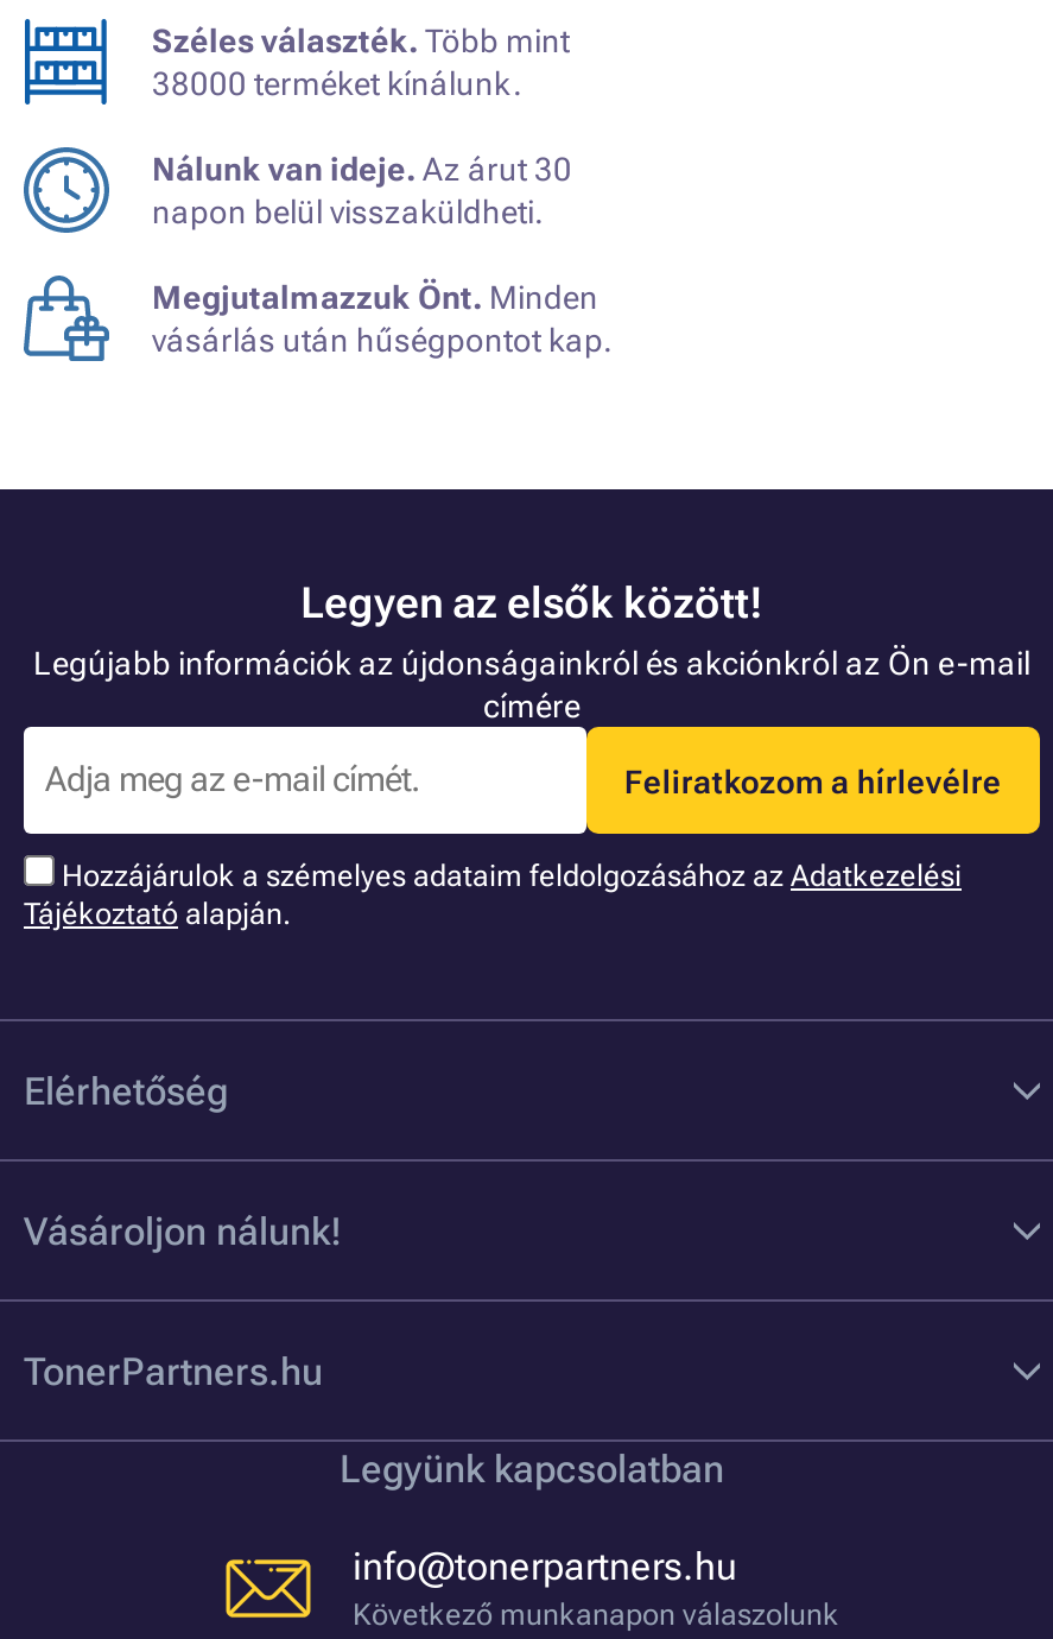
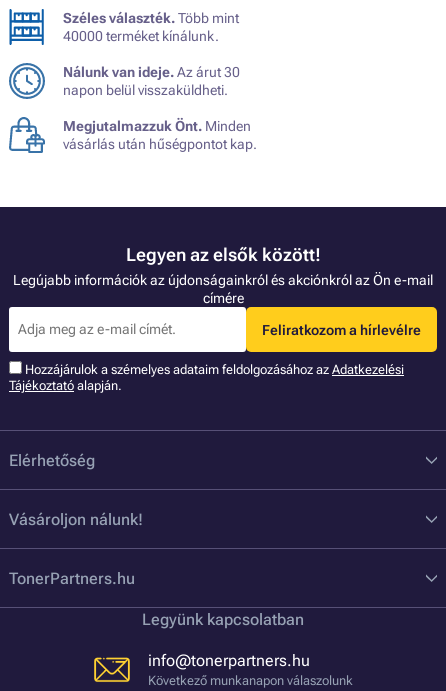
[152,64,522,102] 38000 terméket kínálunk. -> [63,28,219,44] 40000 terméket kínálunk.

